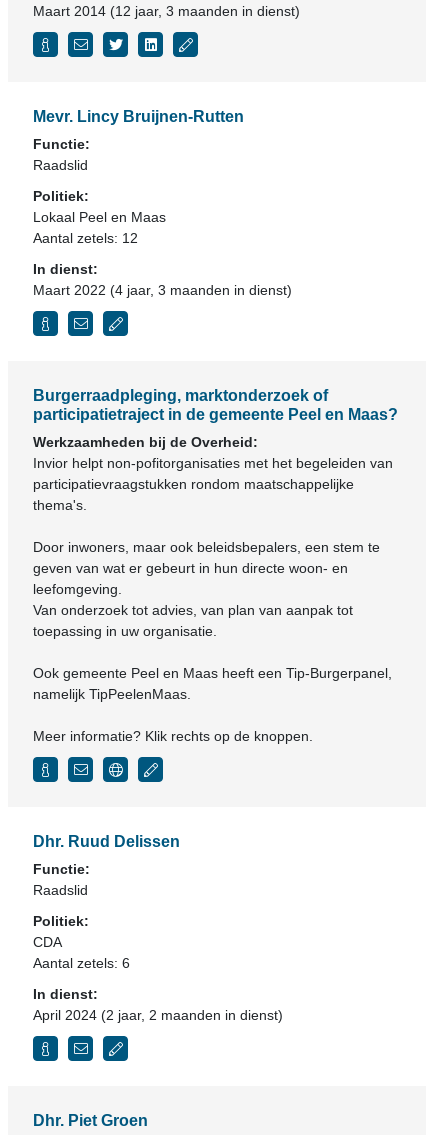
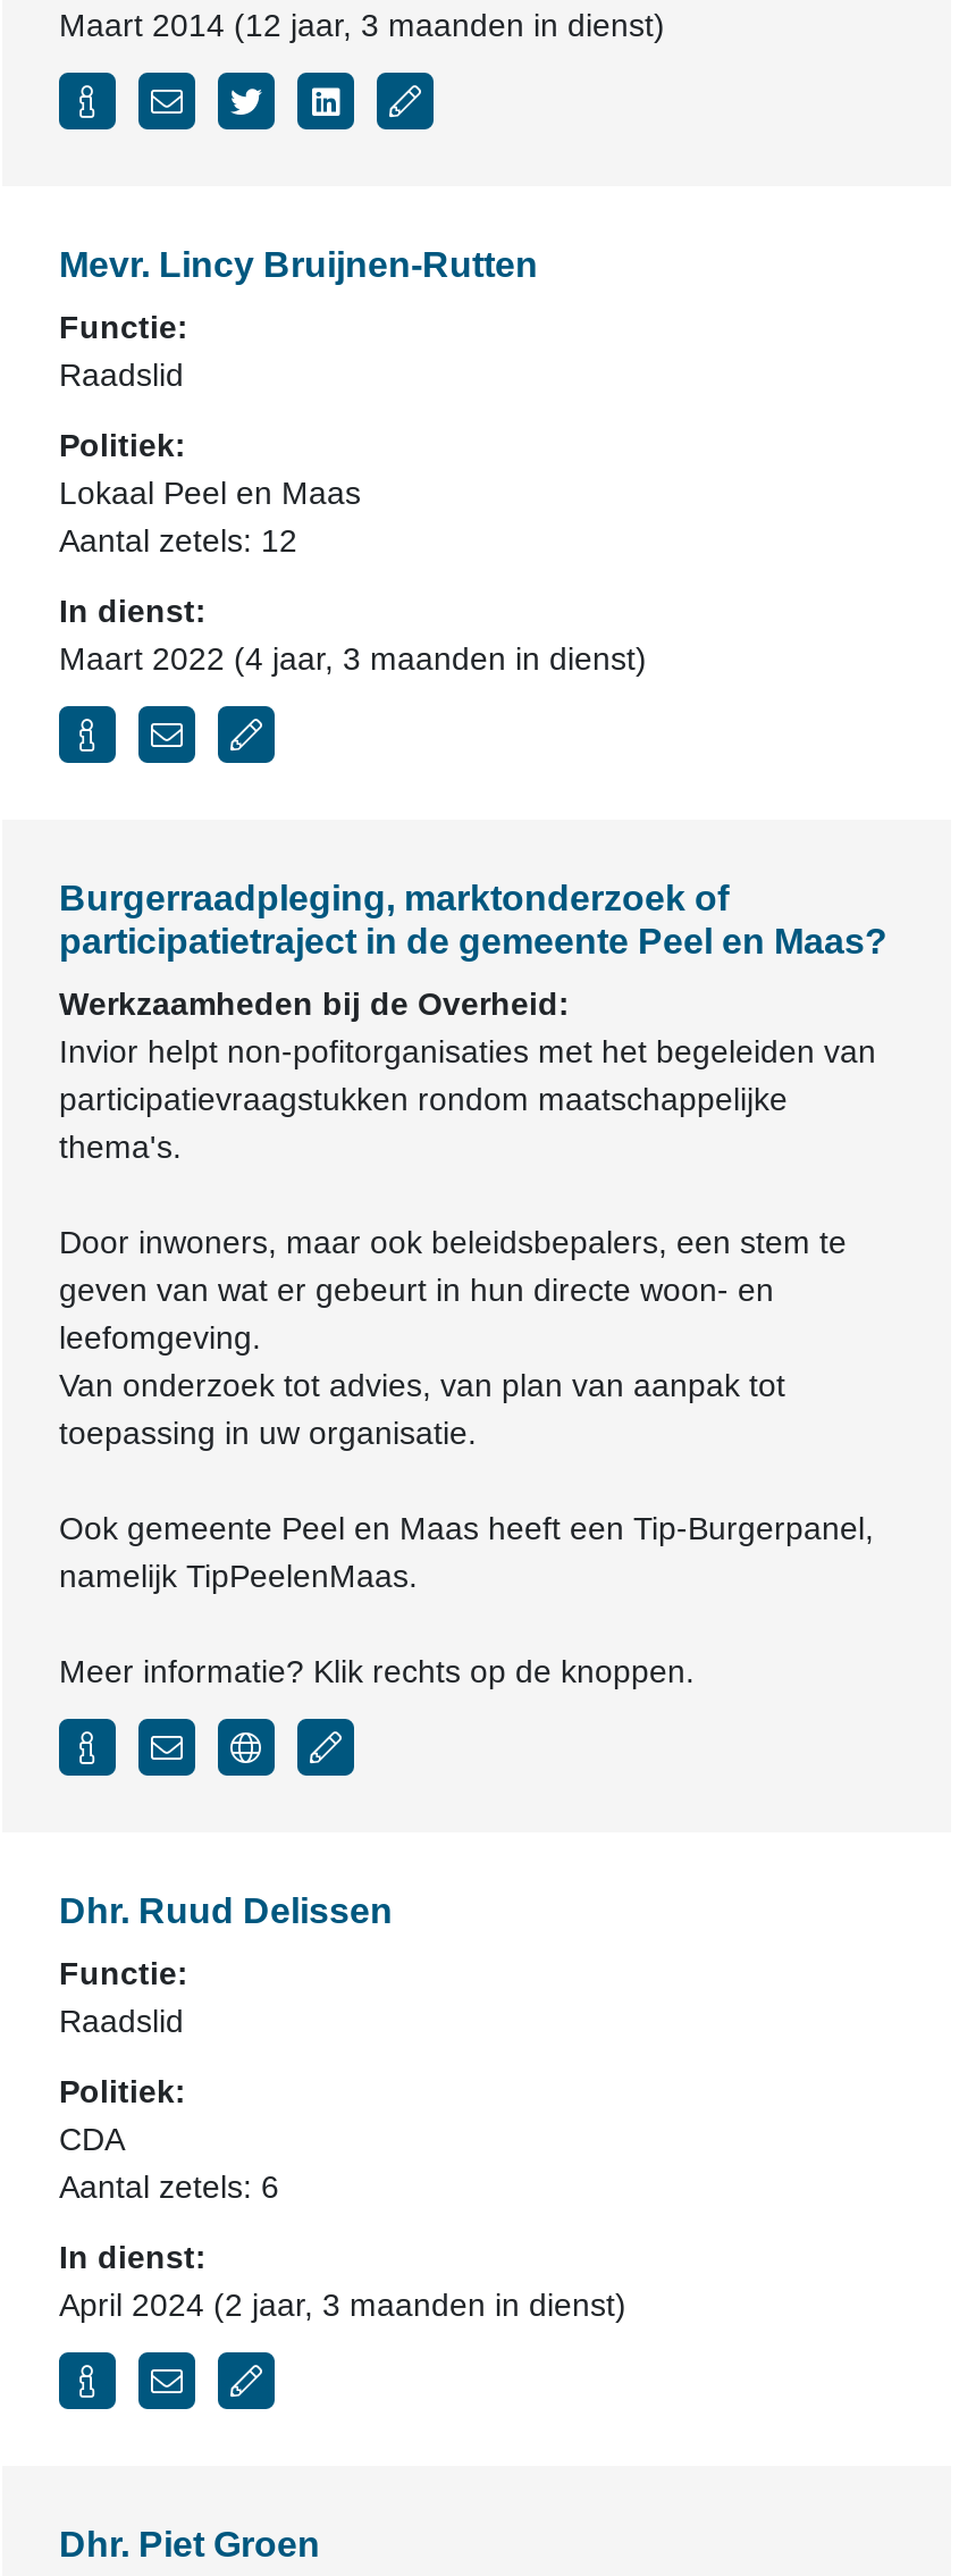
[33,1007,283,1023] April 2024 (2 jaar, 2 maanden in dienst) -> [59,2286,626,2323] April 2024 (2 jaar, 3 maanden in dienst)

